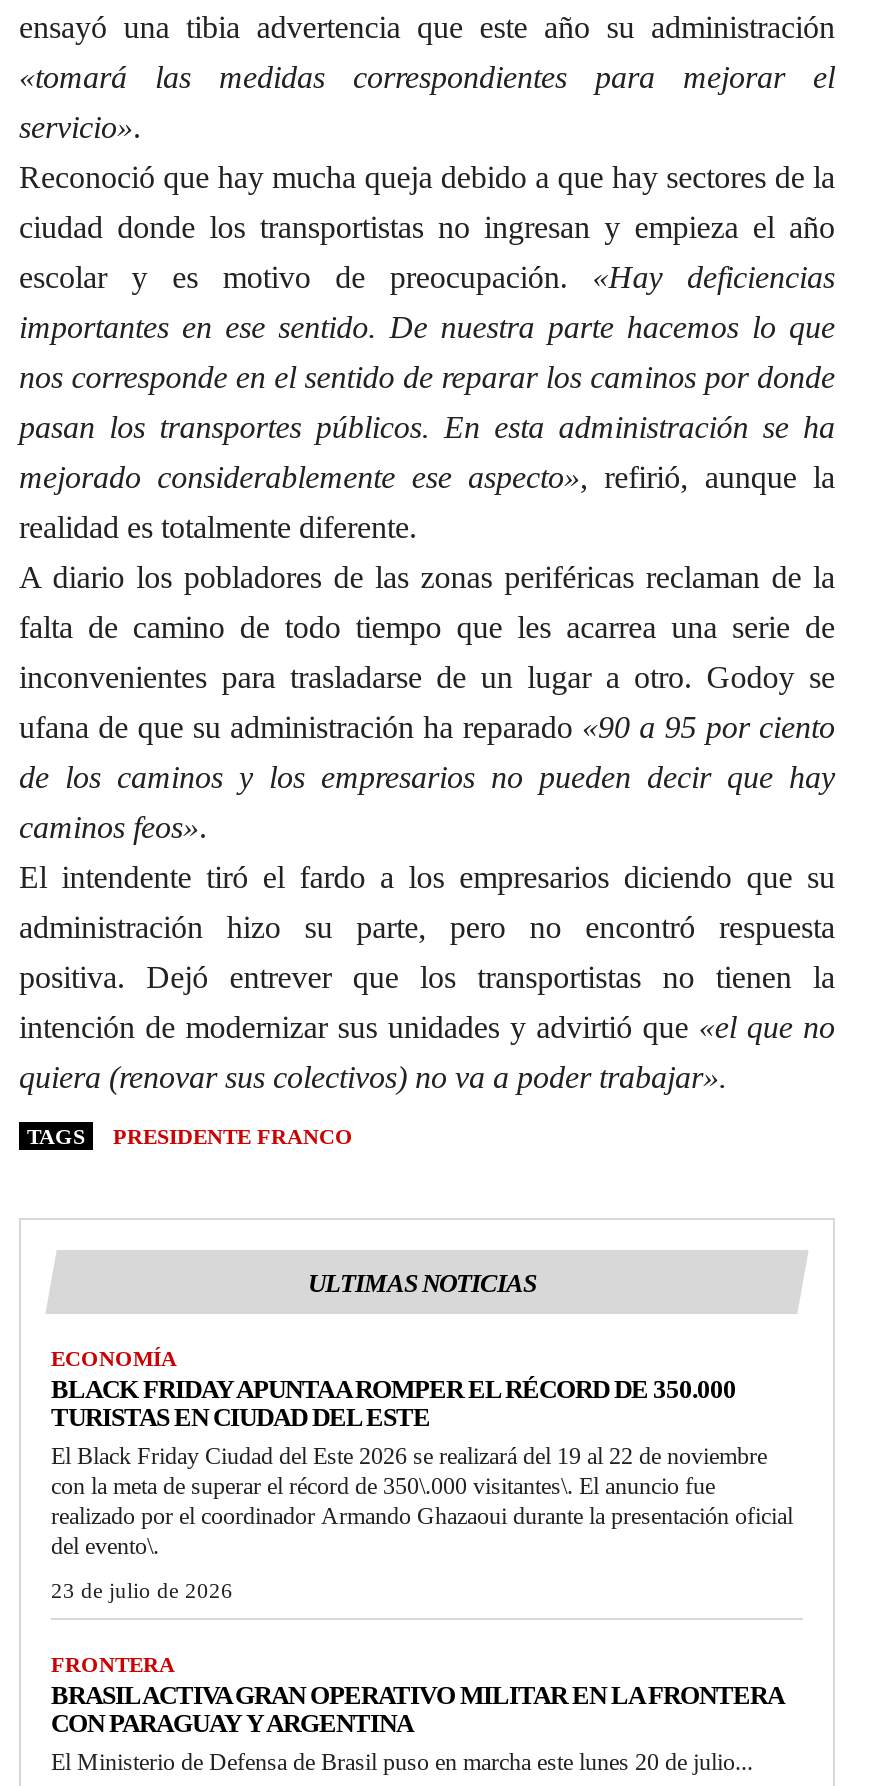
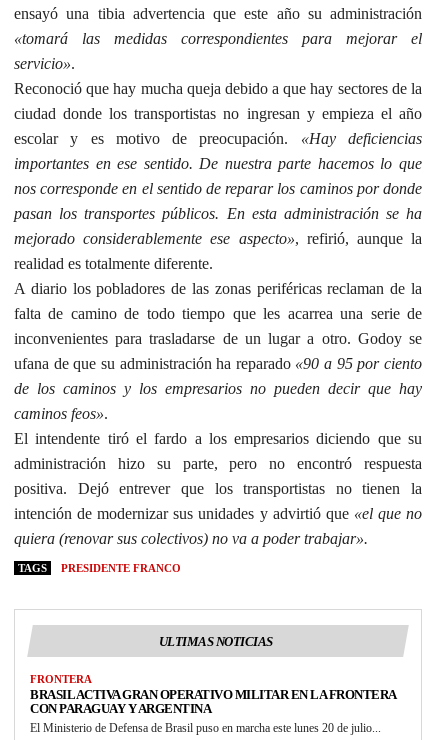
[51,1345,793,1601] ECONOMÍA | BLACK FRIDAY APUNTA A ROMPER EL RÉCORD DE 350.000 | TURISTAS EN CIUDAD DEL ESTE | El Black Friday Ciudad del Este 2026 se realizará del 19 al 22 de noviembre | con la meta de superar el récord de 350\.000 visitantes\. El anuncio fue | realizado por el coordinador Armando Ghazaoui durante la presentación oficial | del evento\. | 23 de julio de 2026 -> none

